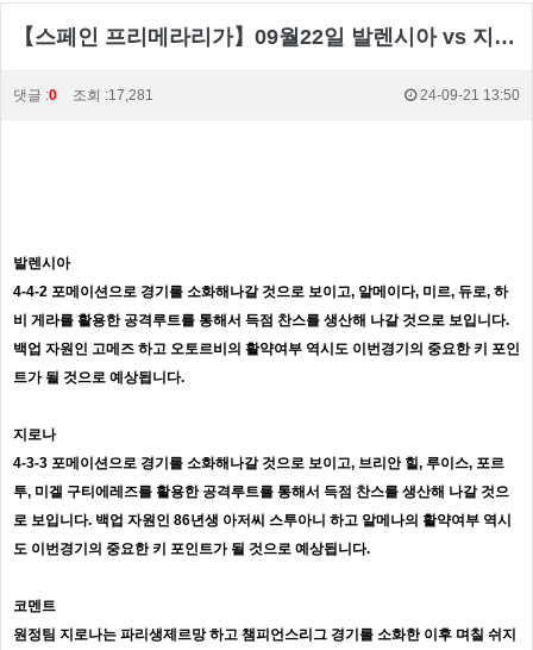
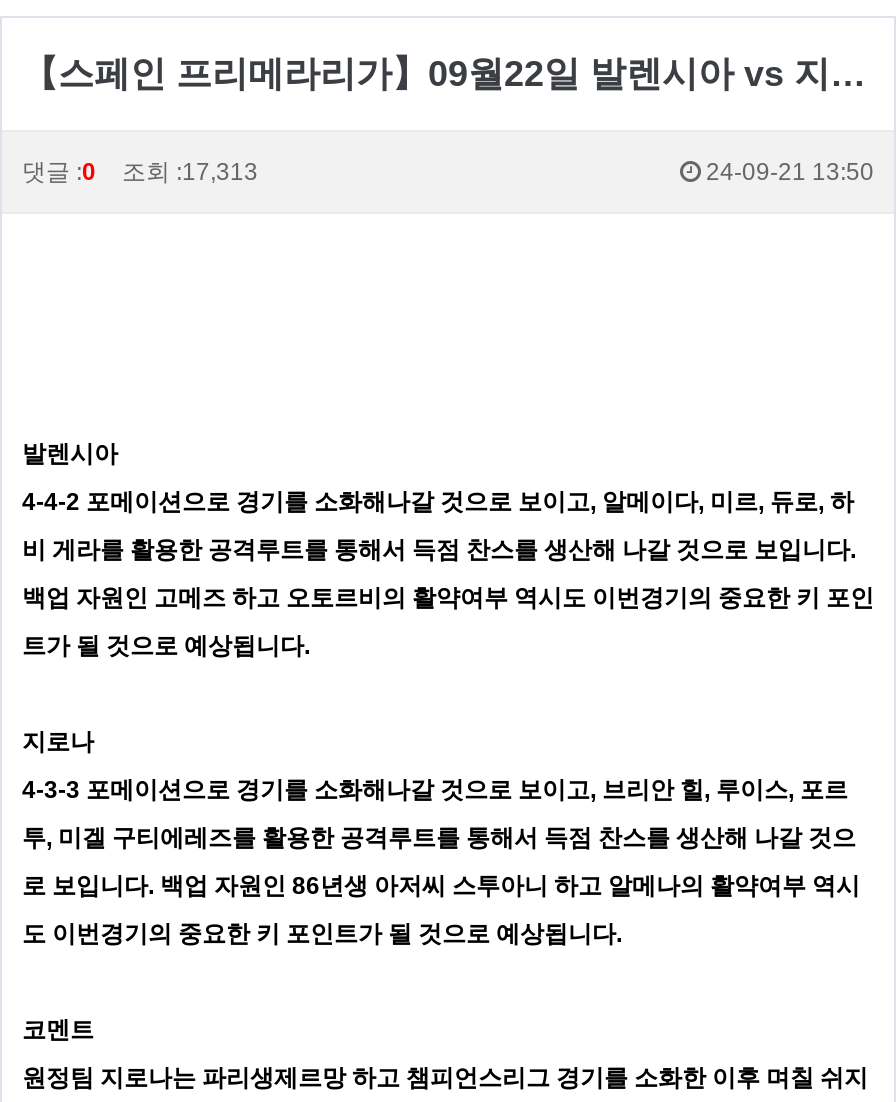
[13,87,153,104] 댓글 : 0 조회 :17,281 -> [22,158,258,186] 댓글 : 0 조회 :17,313

